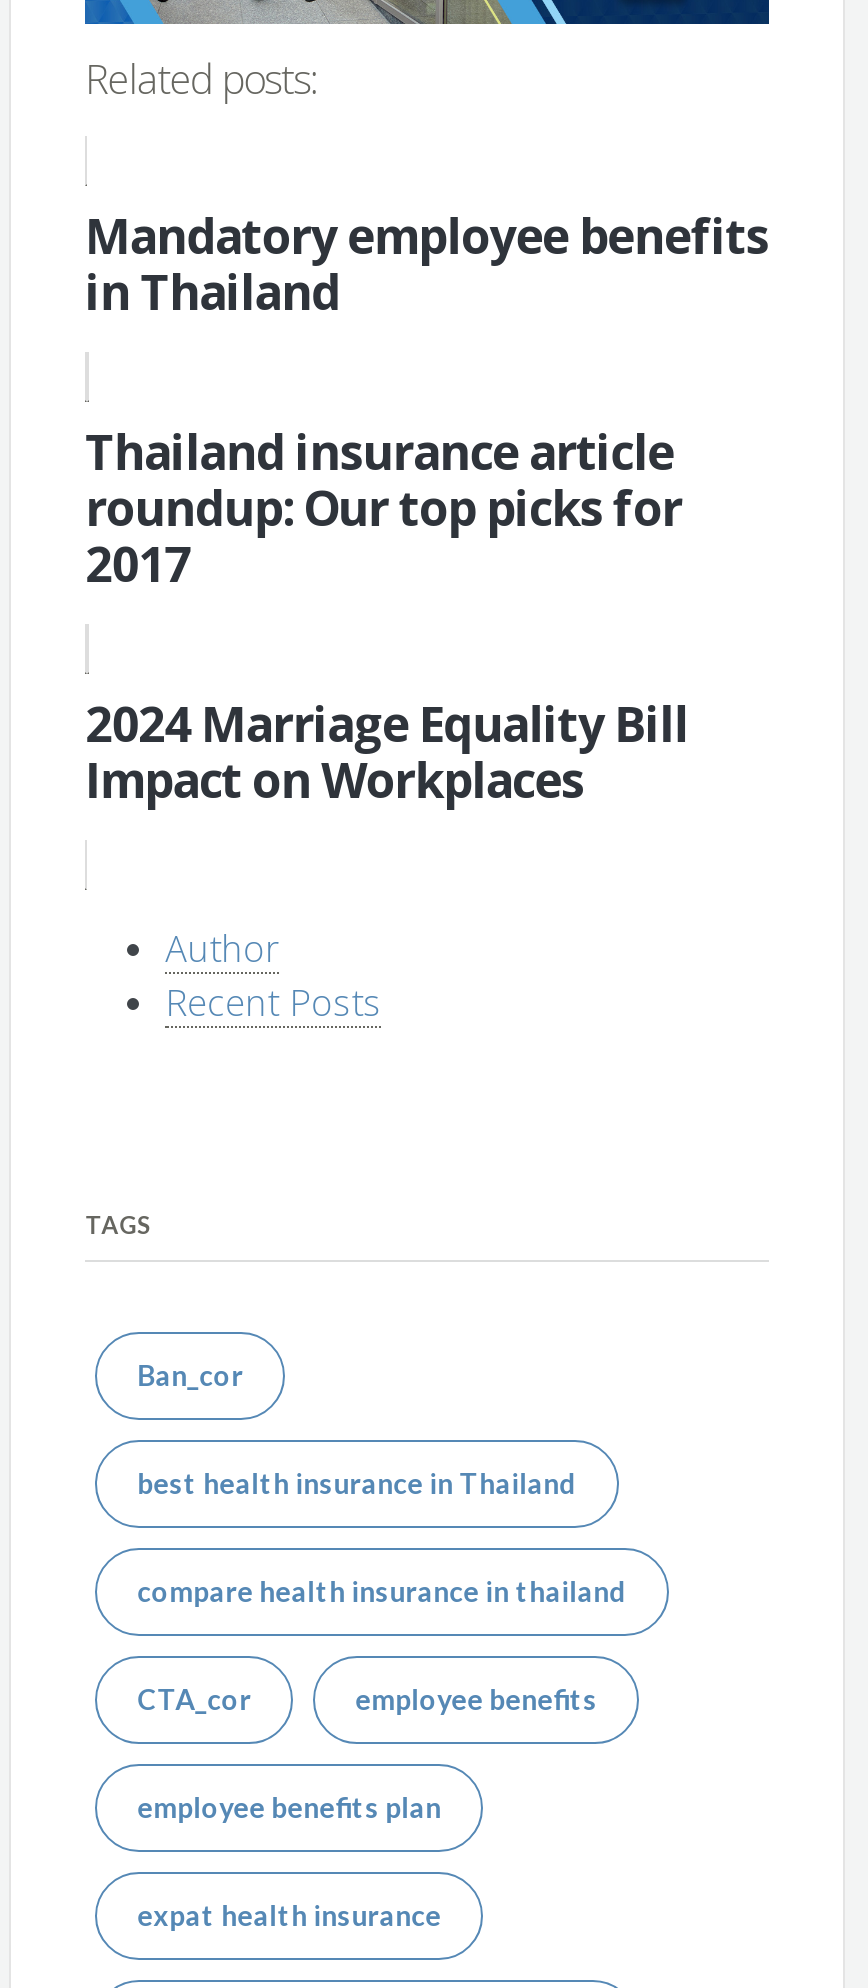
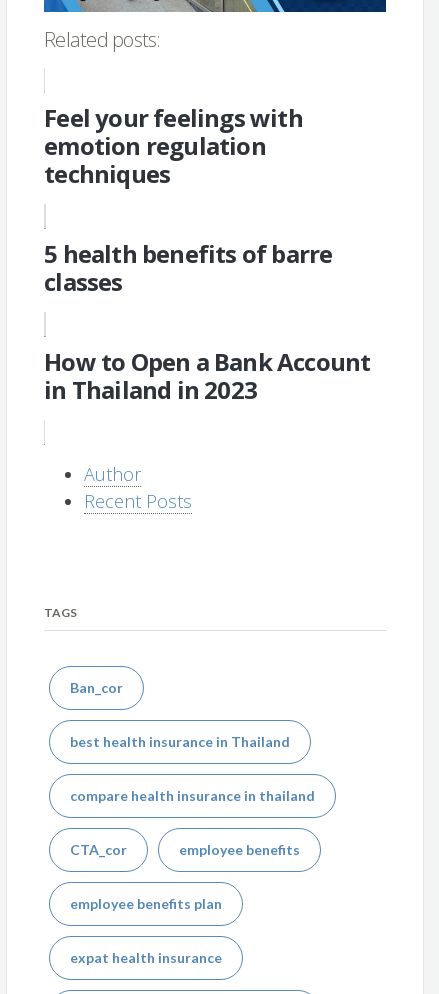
[85,201,768,323] Mandatory employee benefits | in Thailand -> [44,101,303,190] Feel your feelings with | emotion regulation | techniques
[85,417,682,595] Thailand insurance article | roundup: Our top picks for | 2017 -> [44,237,332,298] 5 health benefits of barre | classes
[85,689,688,811] 2024 Marriage Equality Bill | Impact on Workplaces -> [44,345,370,406] How to Open a Bank Account | in Thailand in 2023

